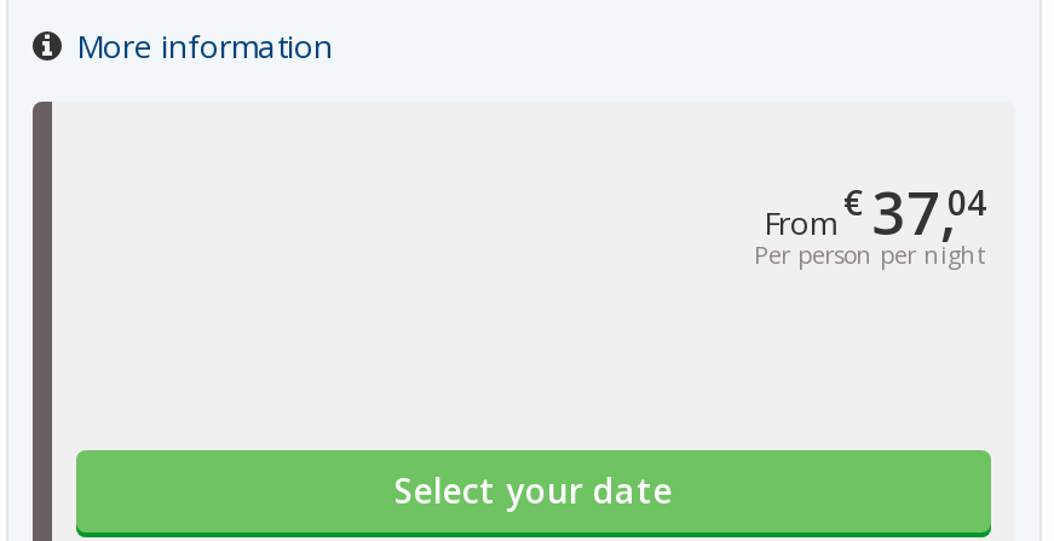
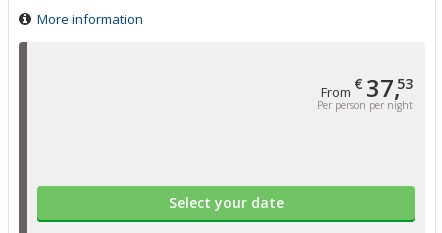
[764,171,986,251] From€ 37, 04 -> [321,70,413,103] From€ 37, 53

